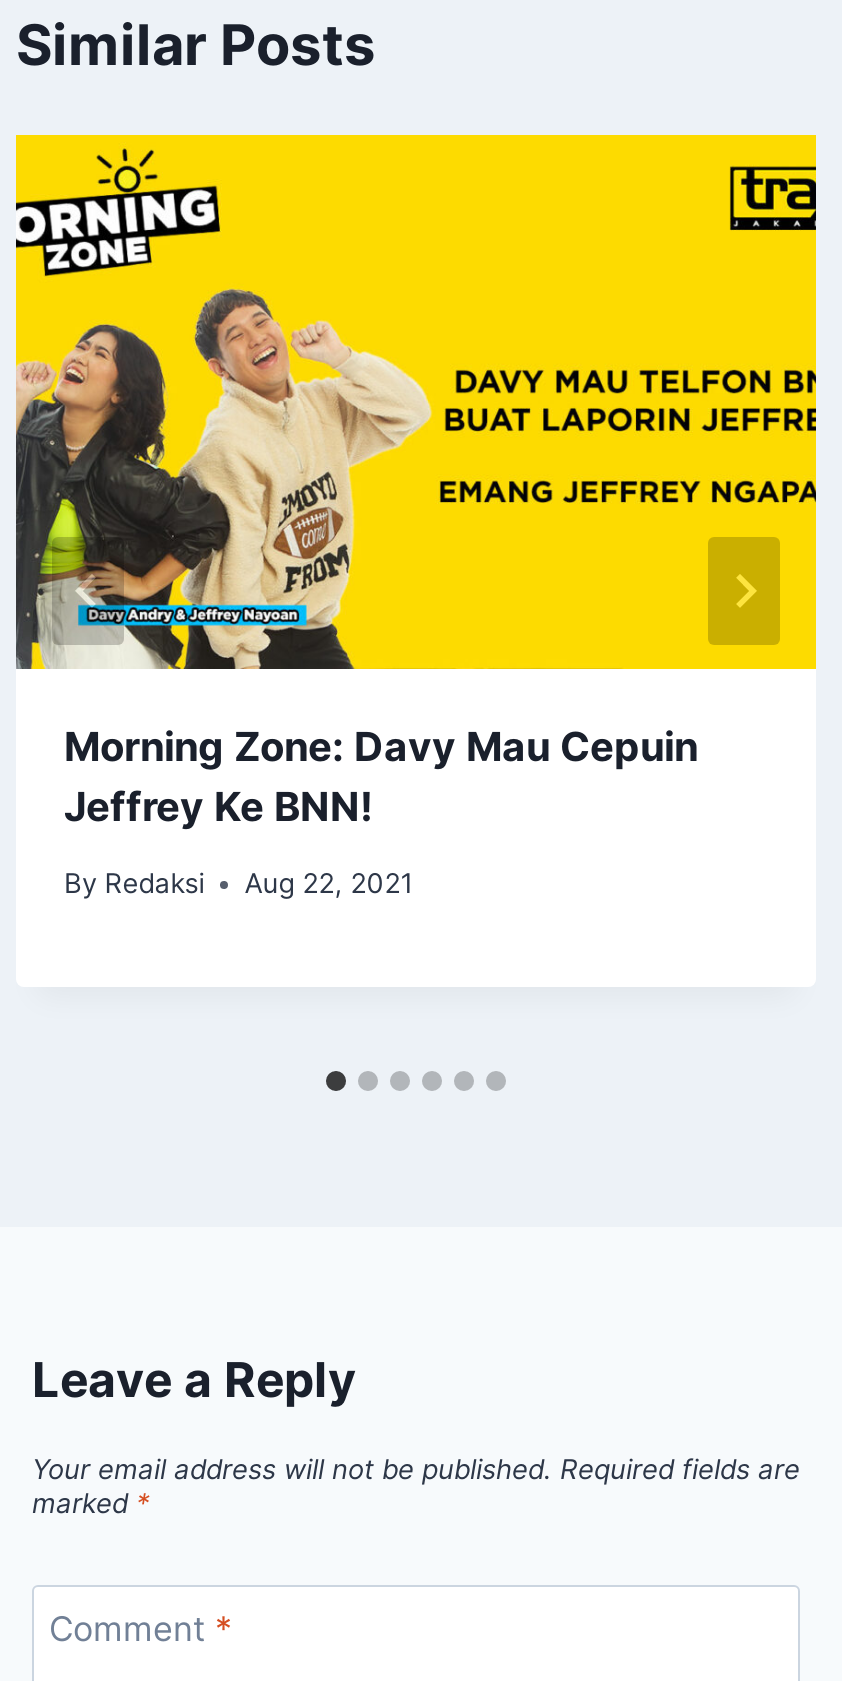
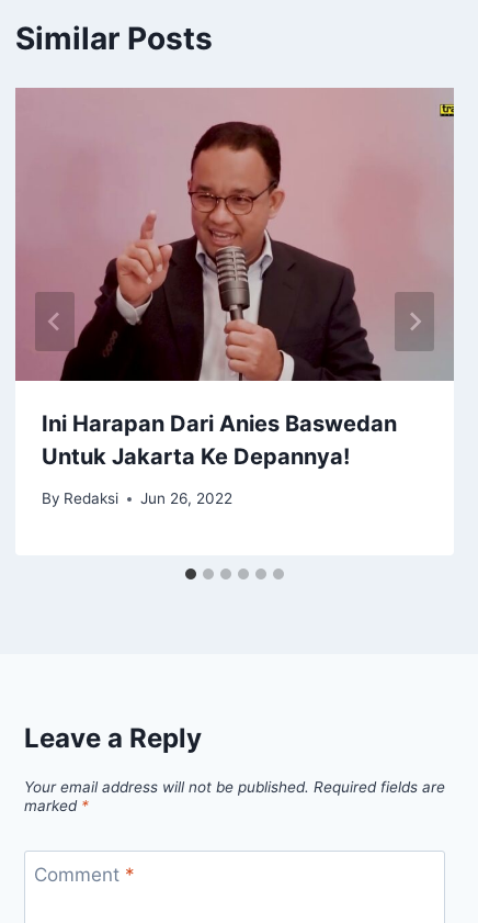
[14,133,818,831] [image] | Morning Zone: Davy Mau Cepuin | Jeffrey Ke BNN! -> [15,88,455,470] [image] | Ini Harapan Dari Anies Baswedan | Untuk Jakarta Ke Depannya!
[64,868,412,900] By Redaksi Aug 22, 2021 -> [42,490,233,507] By Redaksi Jun 26, 2022

